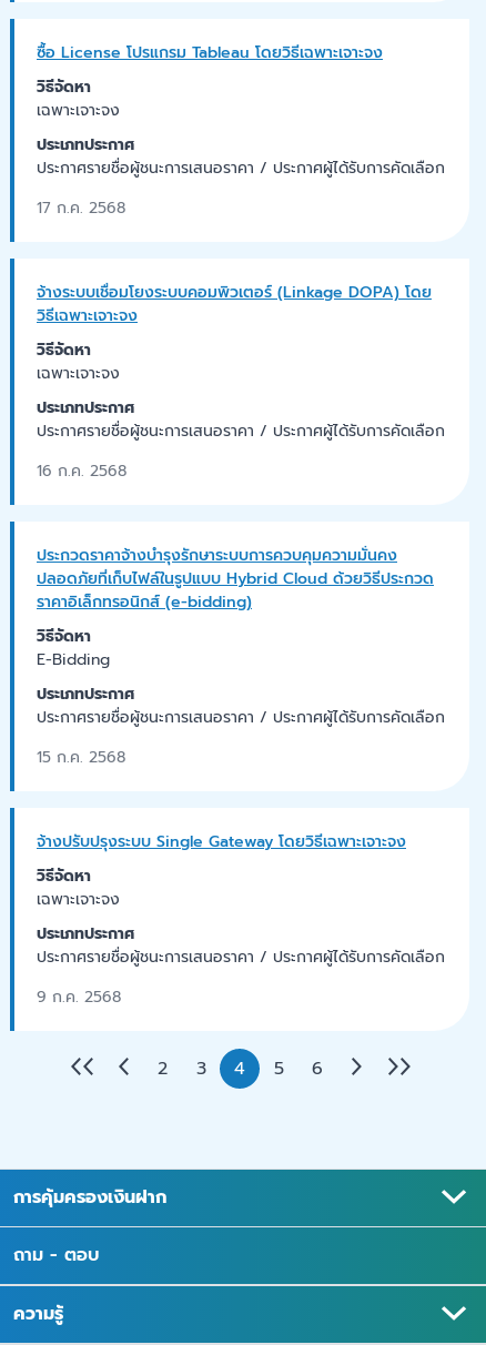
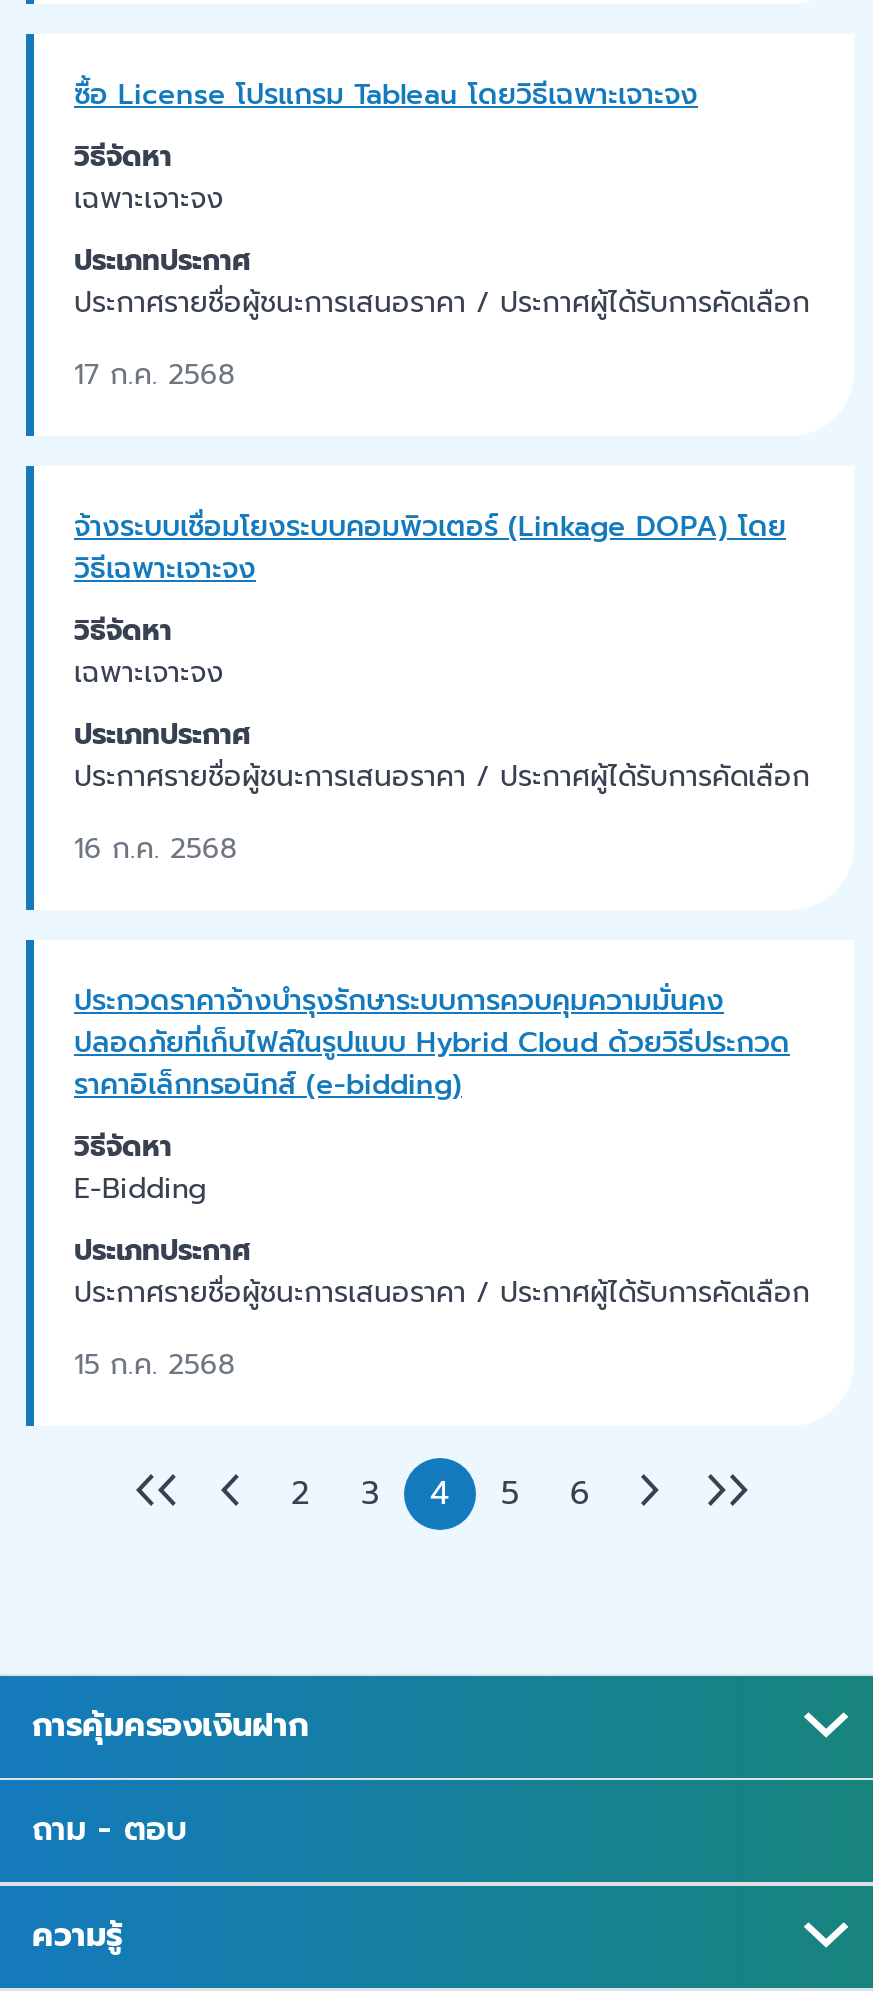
[37,830,445,1008] จ้างปรับปรุงระบบ Single Gateway โดยวิธีเฉพาะเจาะจง | วิธีจัดหา | เฉพาะเจาะจง | ประเภทประกาศ | ประกาศรายชื่อผู้ชนะการเสนอราคา / ประกาศผู้ได้รับการคัดเลือก | 9 ก.ค. 2568 -> none

